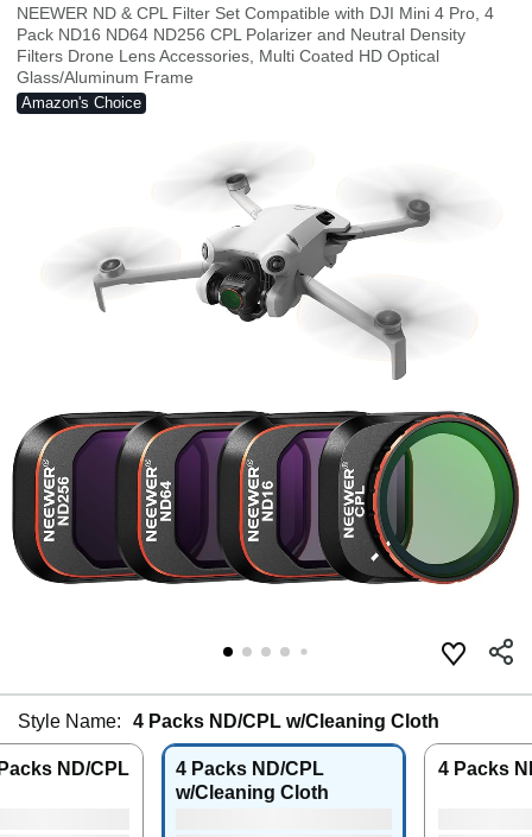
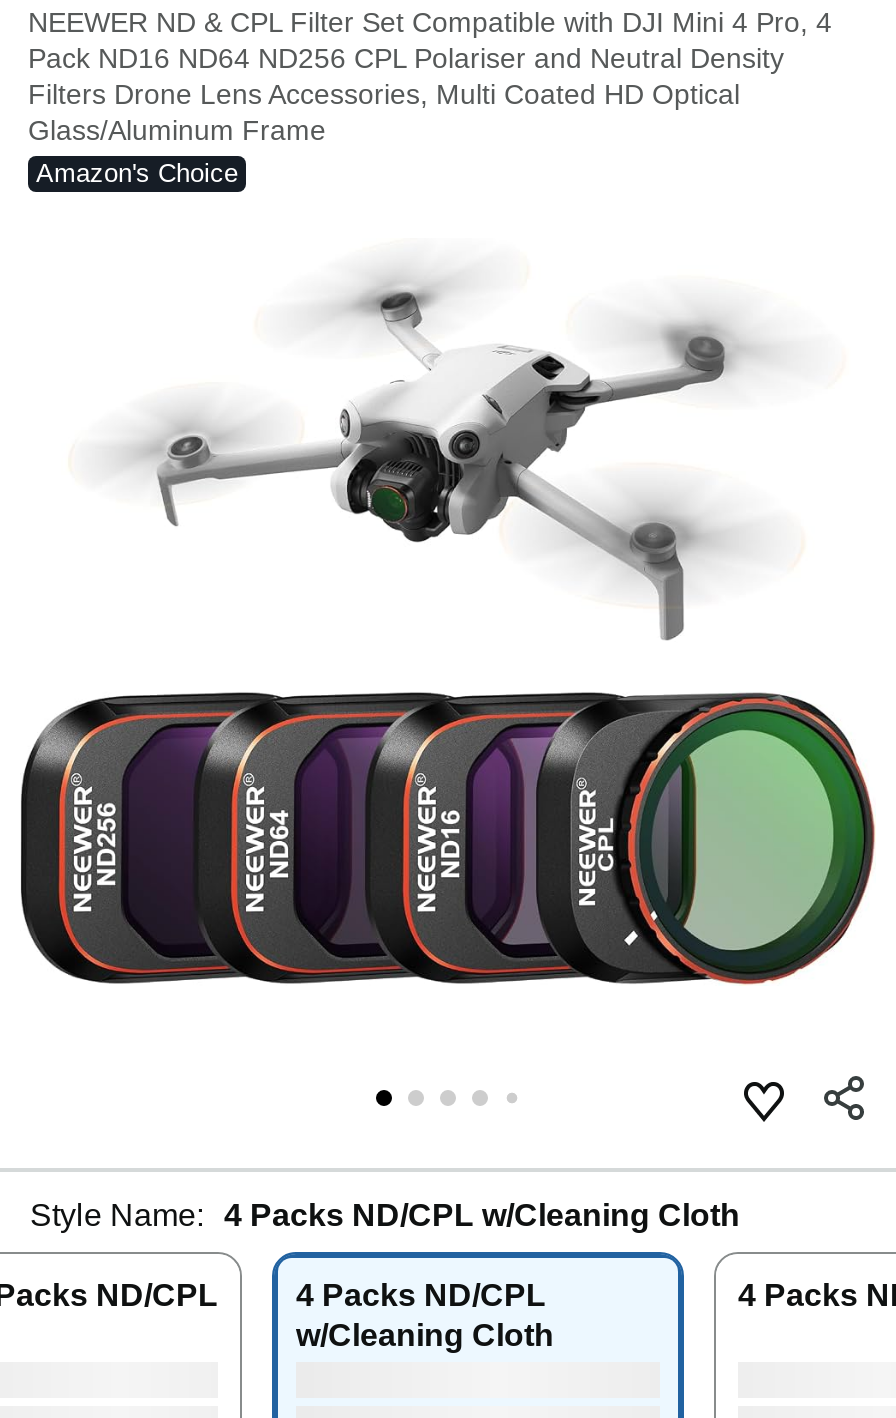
[17,25,465,44] Pack ND16 ND64 ND256 CPL Polarizer and Neutral Density -> [28,42,784,74] Pack ND16 ND64 ND256 CPL Polariser and Neutral Density

